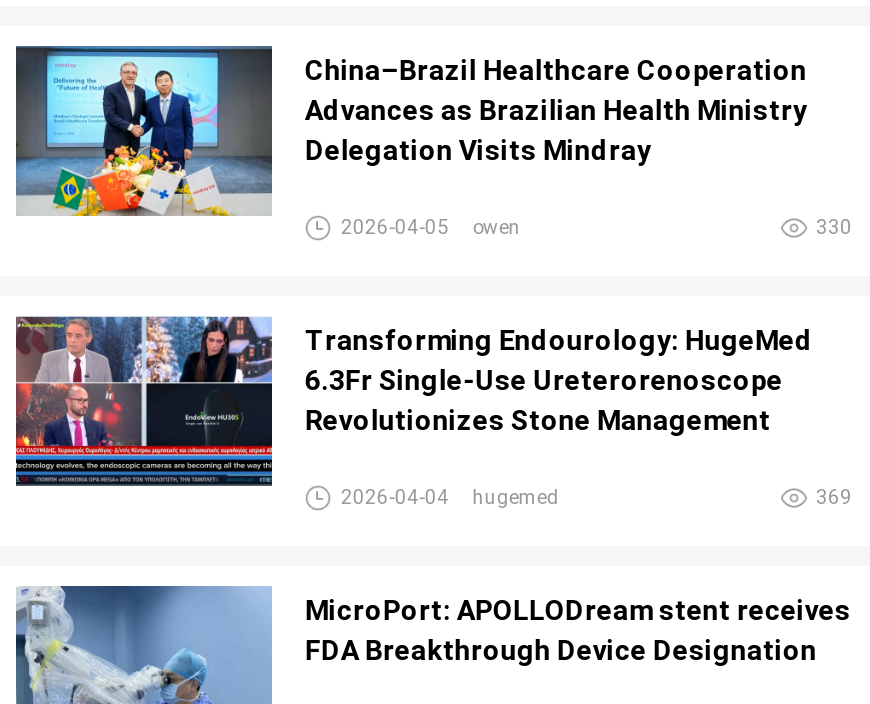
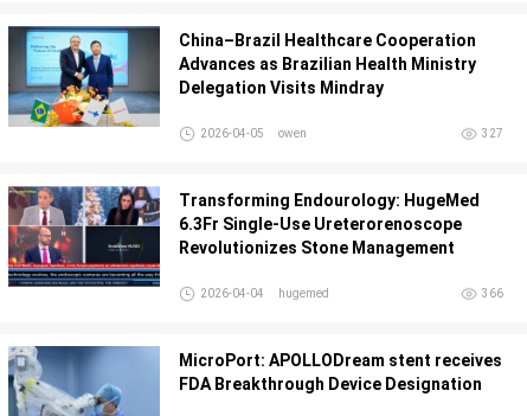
[816,216,852,238] 330 -> [482,127,503,140] 327
[816,486,852,508] 369 -> [482,287,503,300] 366

